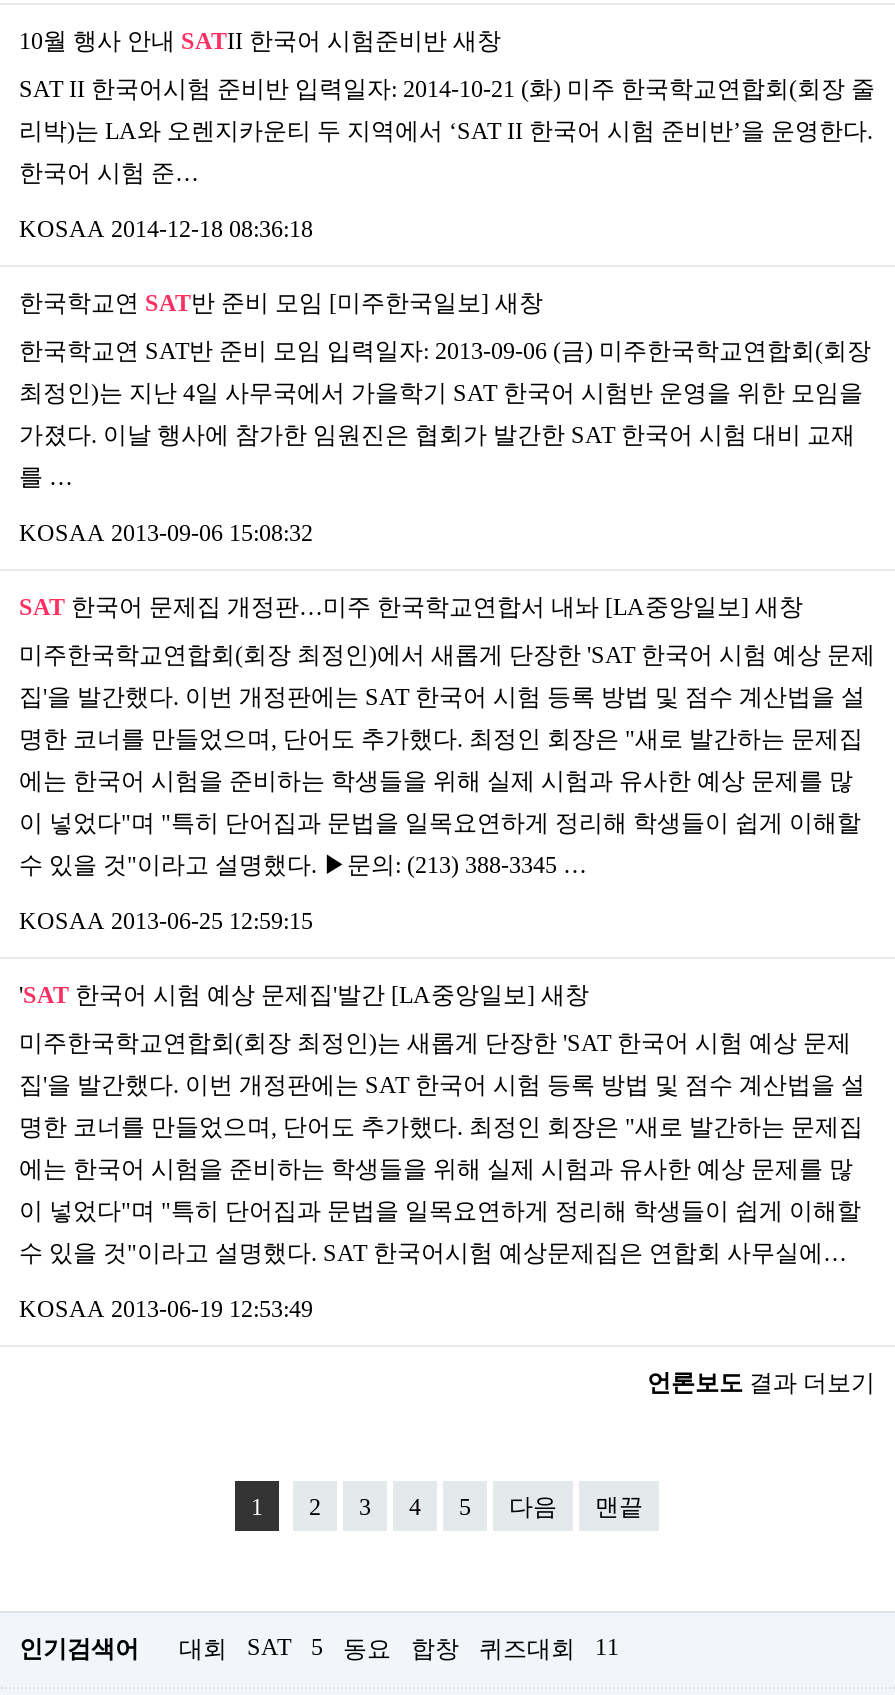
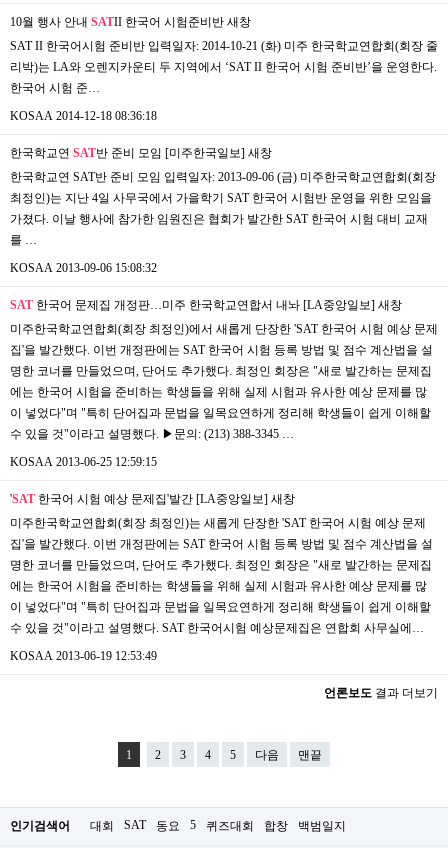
[311,1633,323,1661] 5 -> none
[411,1635,459,1663] 합창 -> [190,818,196,832] 5
[595,1633,619,1661] 11 -> [264,819,346,833] 합창 | 백범일지

